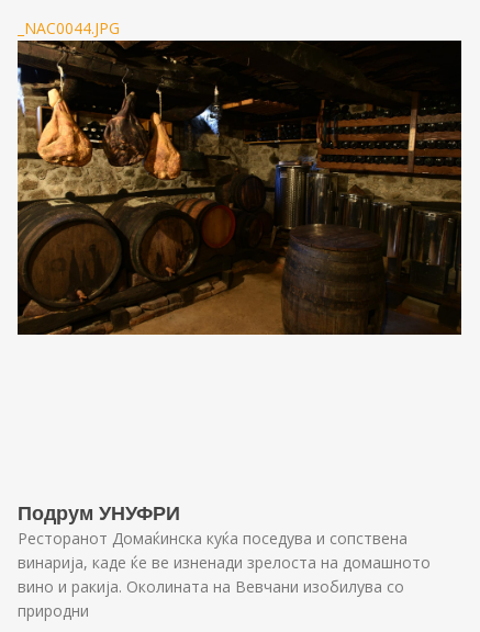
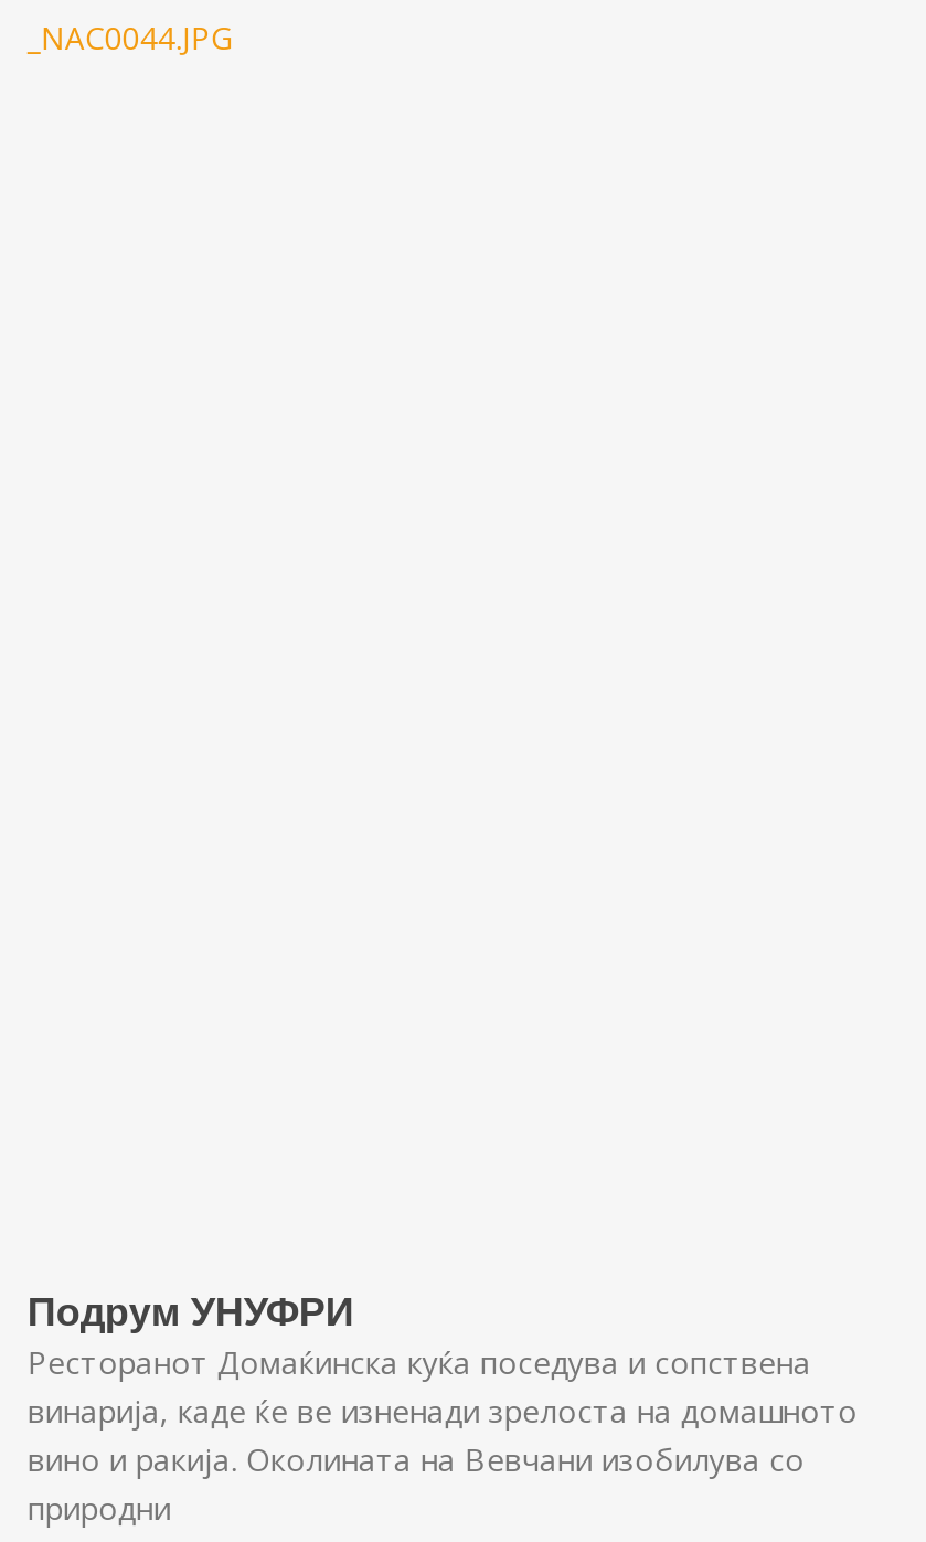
[16,39,462,336] [image] -> none

